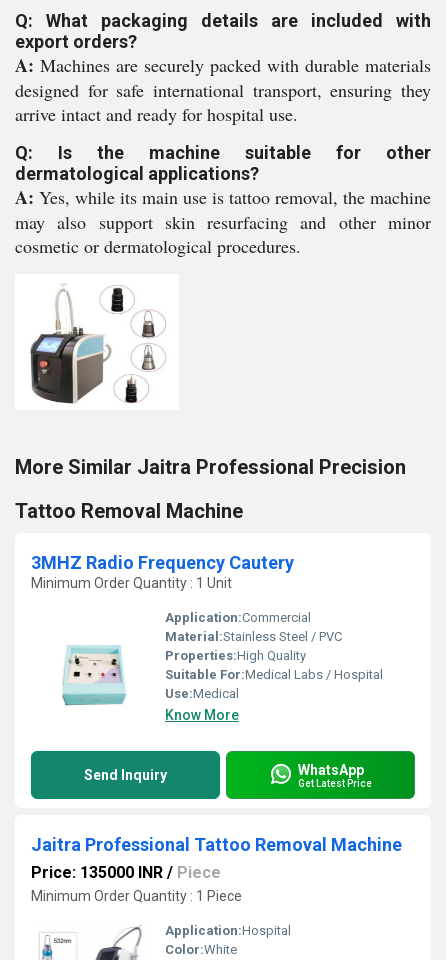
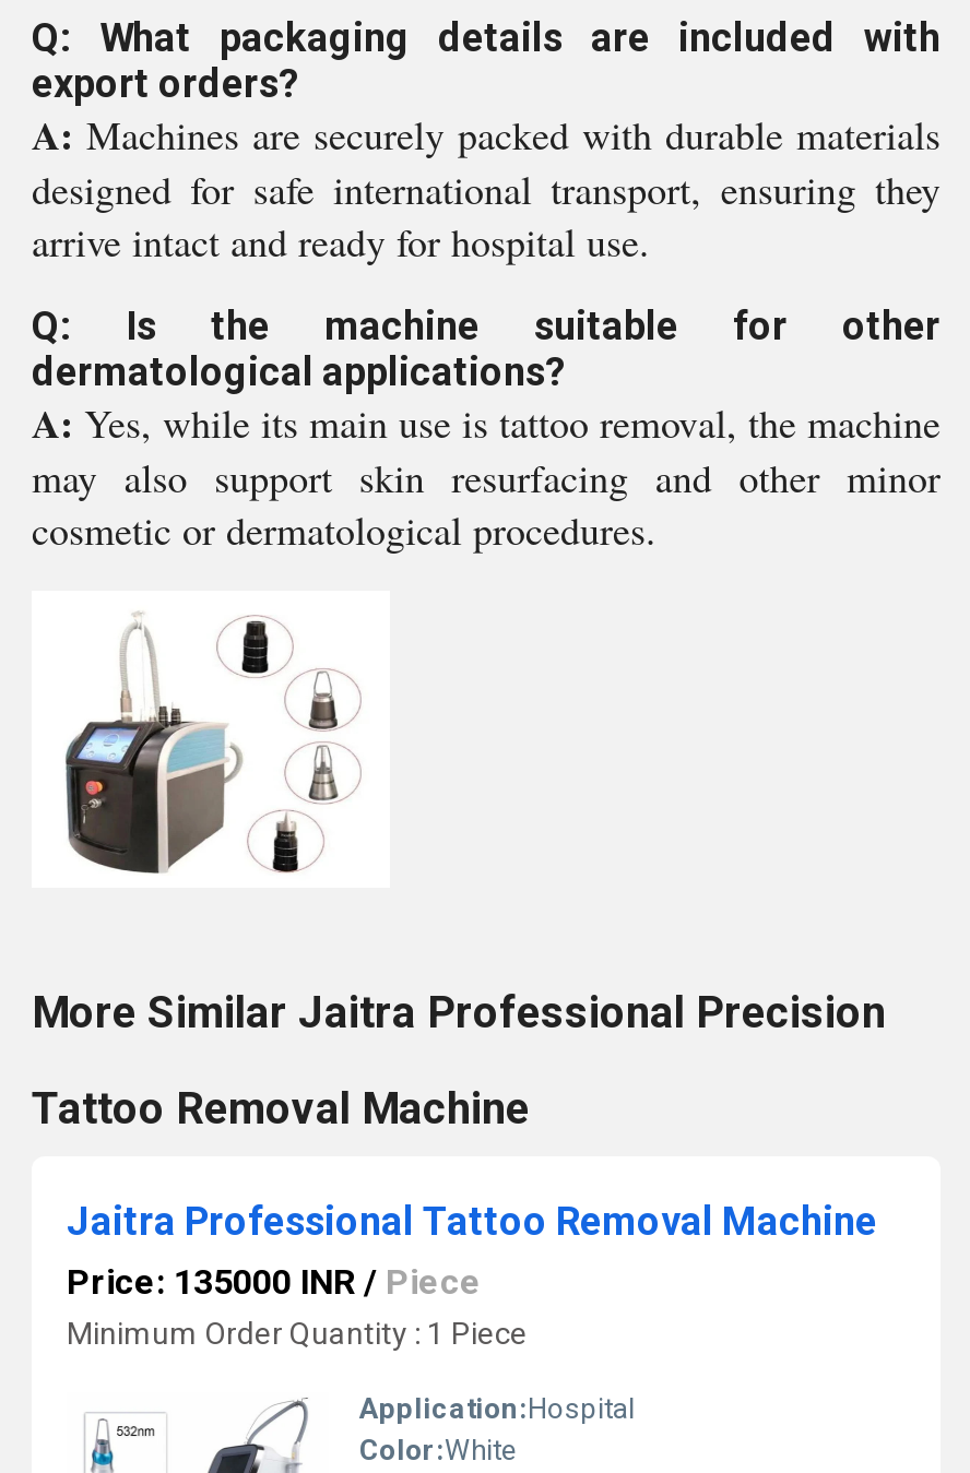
[31,552,383,723] [image] | 3MHZ Radio Frequency Cautery | Minimum Order Quantity : 1 Unit | Application:Commercial | Material:Stainless Steel / PVC | Properties:High Quality | Suitable For:Medical Labs / Hospital | Use:Medical | Know More -> none
[84,761,372,788] Send Inquiry | WhatsApp | Get Latest Price -> none

